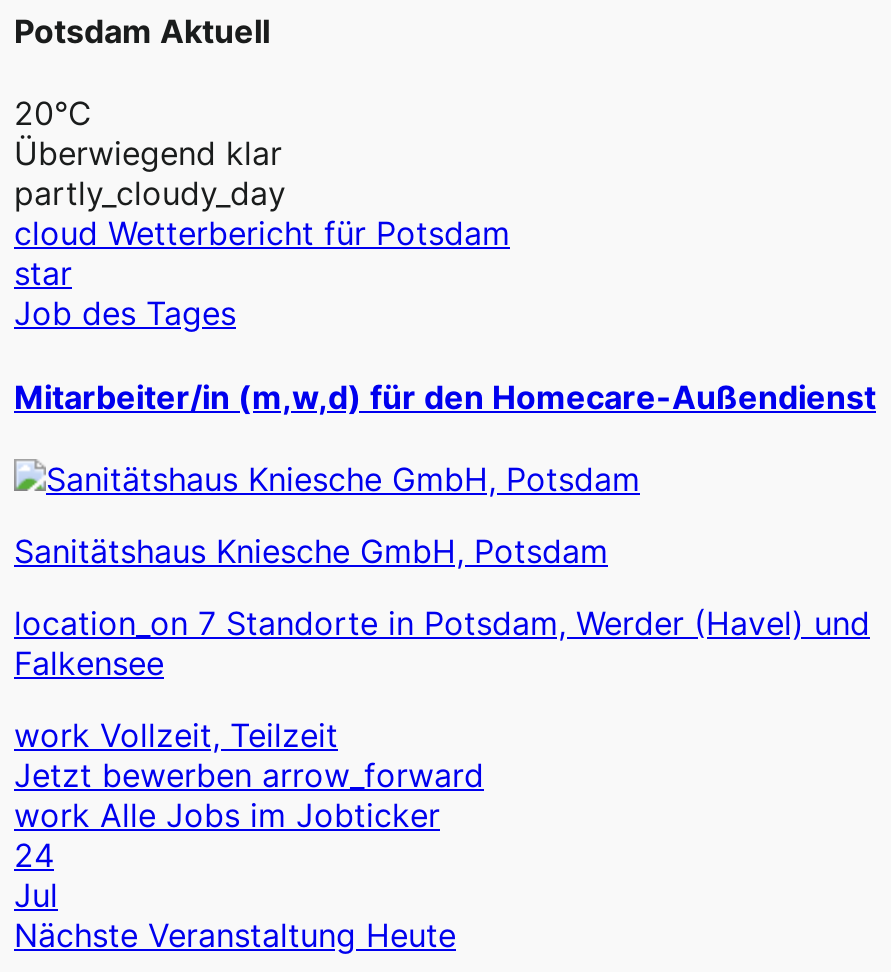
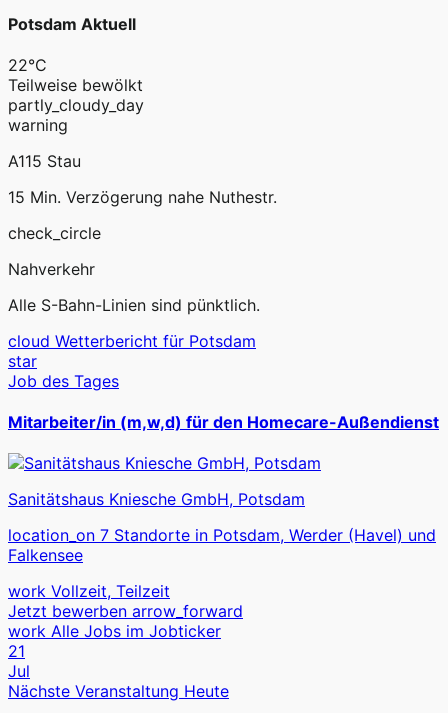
[14,94,282,174] 20°C | Überwiegend klar -> [8,55,143,95] 22°C | Teilweise bewölkt
none -> [8,115,277,315] warning | A115 Stau | 15 Min. Verzögerung nahe Nuthestr. | check_circle | Nahverkehr | Alle S-Bahn-Linien sind pünktlich.
[14,835,54,875] 24 -> [8,641,25,661] 21

